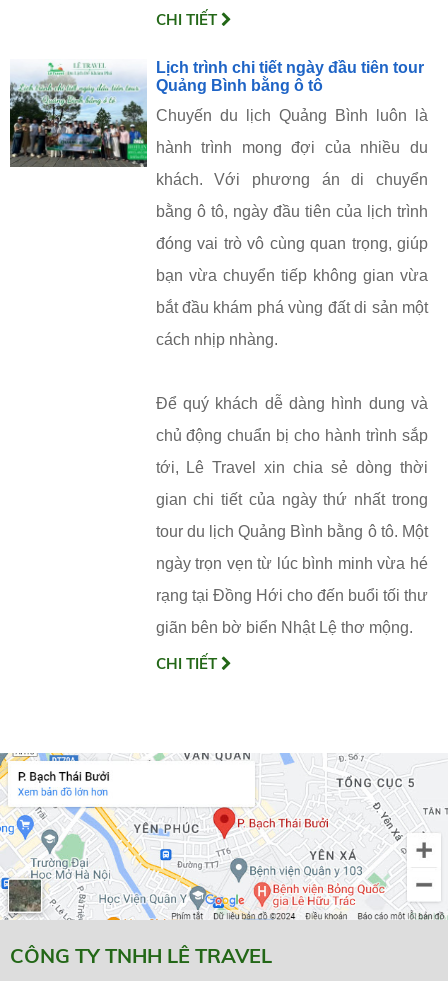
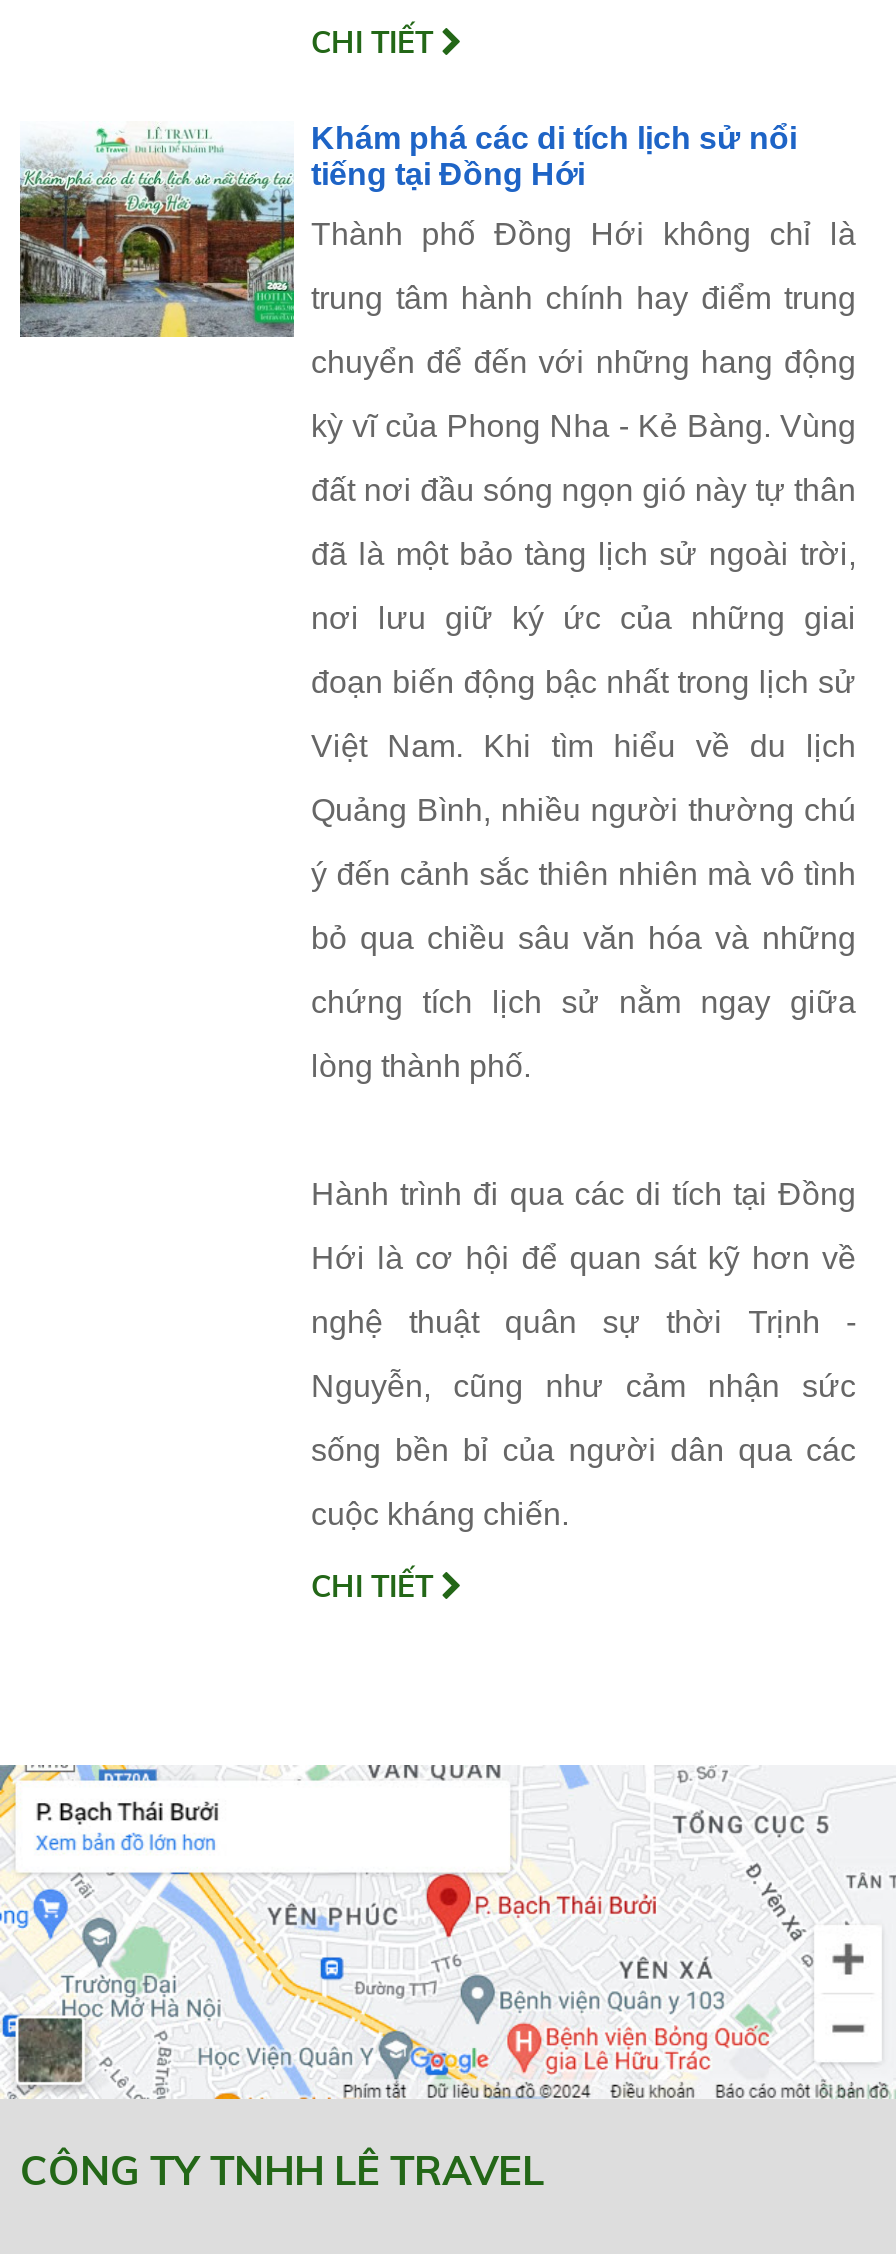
[9,59,428,348] [image] | Lịch trình chi tiết ngày đầu tiên tour | Quảng Bình bằng ô tô | Chuyến du lịch Quảng Bình luôn là | hành trình mong đợi của nhiều du | khách. Với phương án di chuyển | bằng ô tô, ngày đầu tiên của lịch trình | đóng vai trò vô cùng quan trọng, giúp | bạn vừa chuyển tiếp không gian vừa | bắt đầu khám phá vùng đất di sản một | cách nhịp nhàng. -> [18,121,856,1083] [image] | Khám phá các di tích lịch sử nổi | tiếng tại Đồng Hới | Thành phố Đồng Hới không chỉ là | trung tâm hành chính hay điểm trung | chuyển để đến với những hang động | kỳ vĩ của Phong Nha - Kẻ Bàng. Vùng | đất nơi đầu sóng ngọn gió này tự thân | đã là một bảo tàng lịch sử ngoài trời, | nơi lưu giữ ký ức của những giai | đoạn biến động bậc nhất trong lịch sử | Việt Nam. Khi tìm hiểu về du lịch | Quảng Bình, nhiều người thường chú | ý đến cảnh sắc thiên nhiên mà vô tình | bỏ qua chiều sâu văn hóa và những | chứng tích lịch sử nằm ngay giữa | lòng thành phố.
[155,395,428,636] Để quý khách dễ dàng hình dung và | chủ động chuẩn bị cho hành trình sắp | tới, Lê Travel xin chia sẻ dòng thời | gian chi tiết của ngày thứ nhất trong | tour du lịch Quảng Bình bằng ô tô. Một | ngày trọn vẹn từ lúc bình minh vừa hé | rạng tại Đồng Hới cho đến buổi tối thư | giãn bên bờ biển Nhật Lệ thơ mộng. -> [311,1177,856,1531] Hành trình đi qua các di tích tại Đồng | Hới là cơ hội để quan sát kỹ hơn về | nghệ thuật quân sự thời Trịnh - | Nguyễn, cũng như cảm nhận sức | sống bền bỉ của người dân qua các | cuộc kháng chiến.

